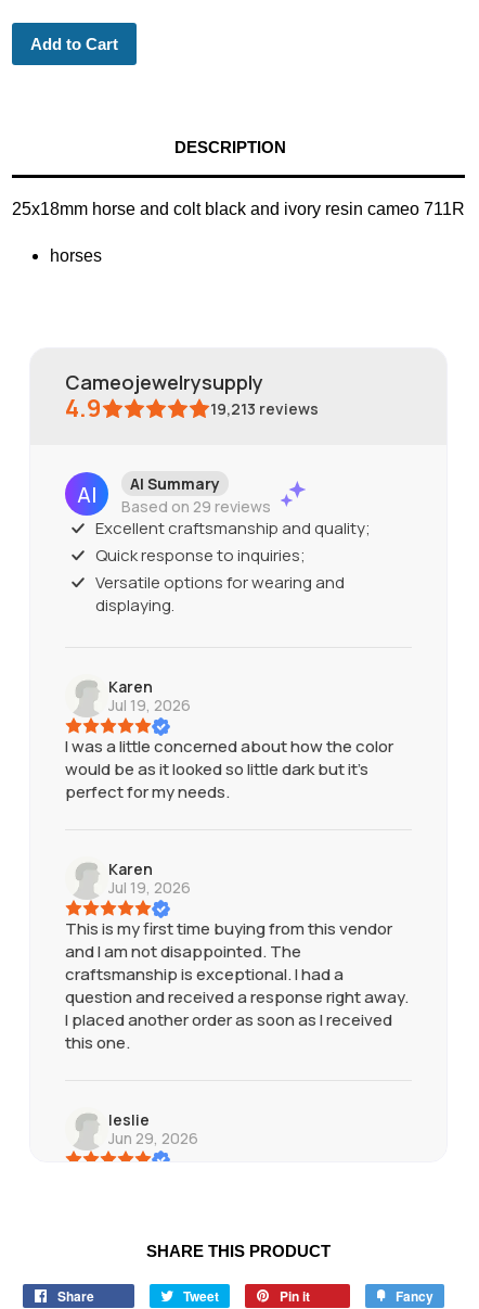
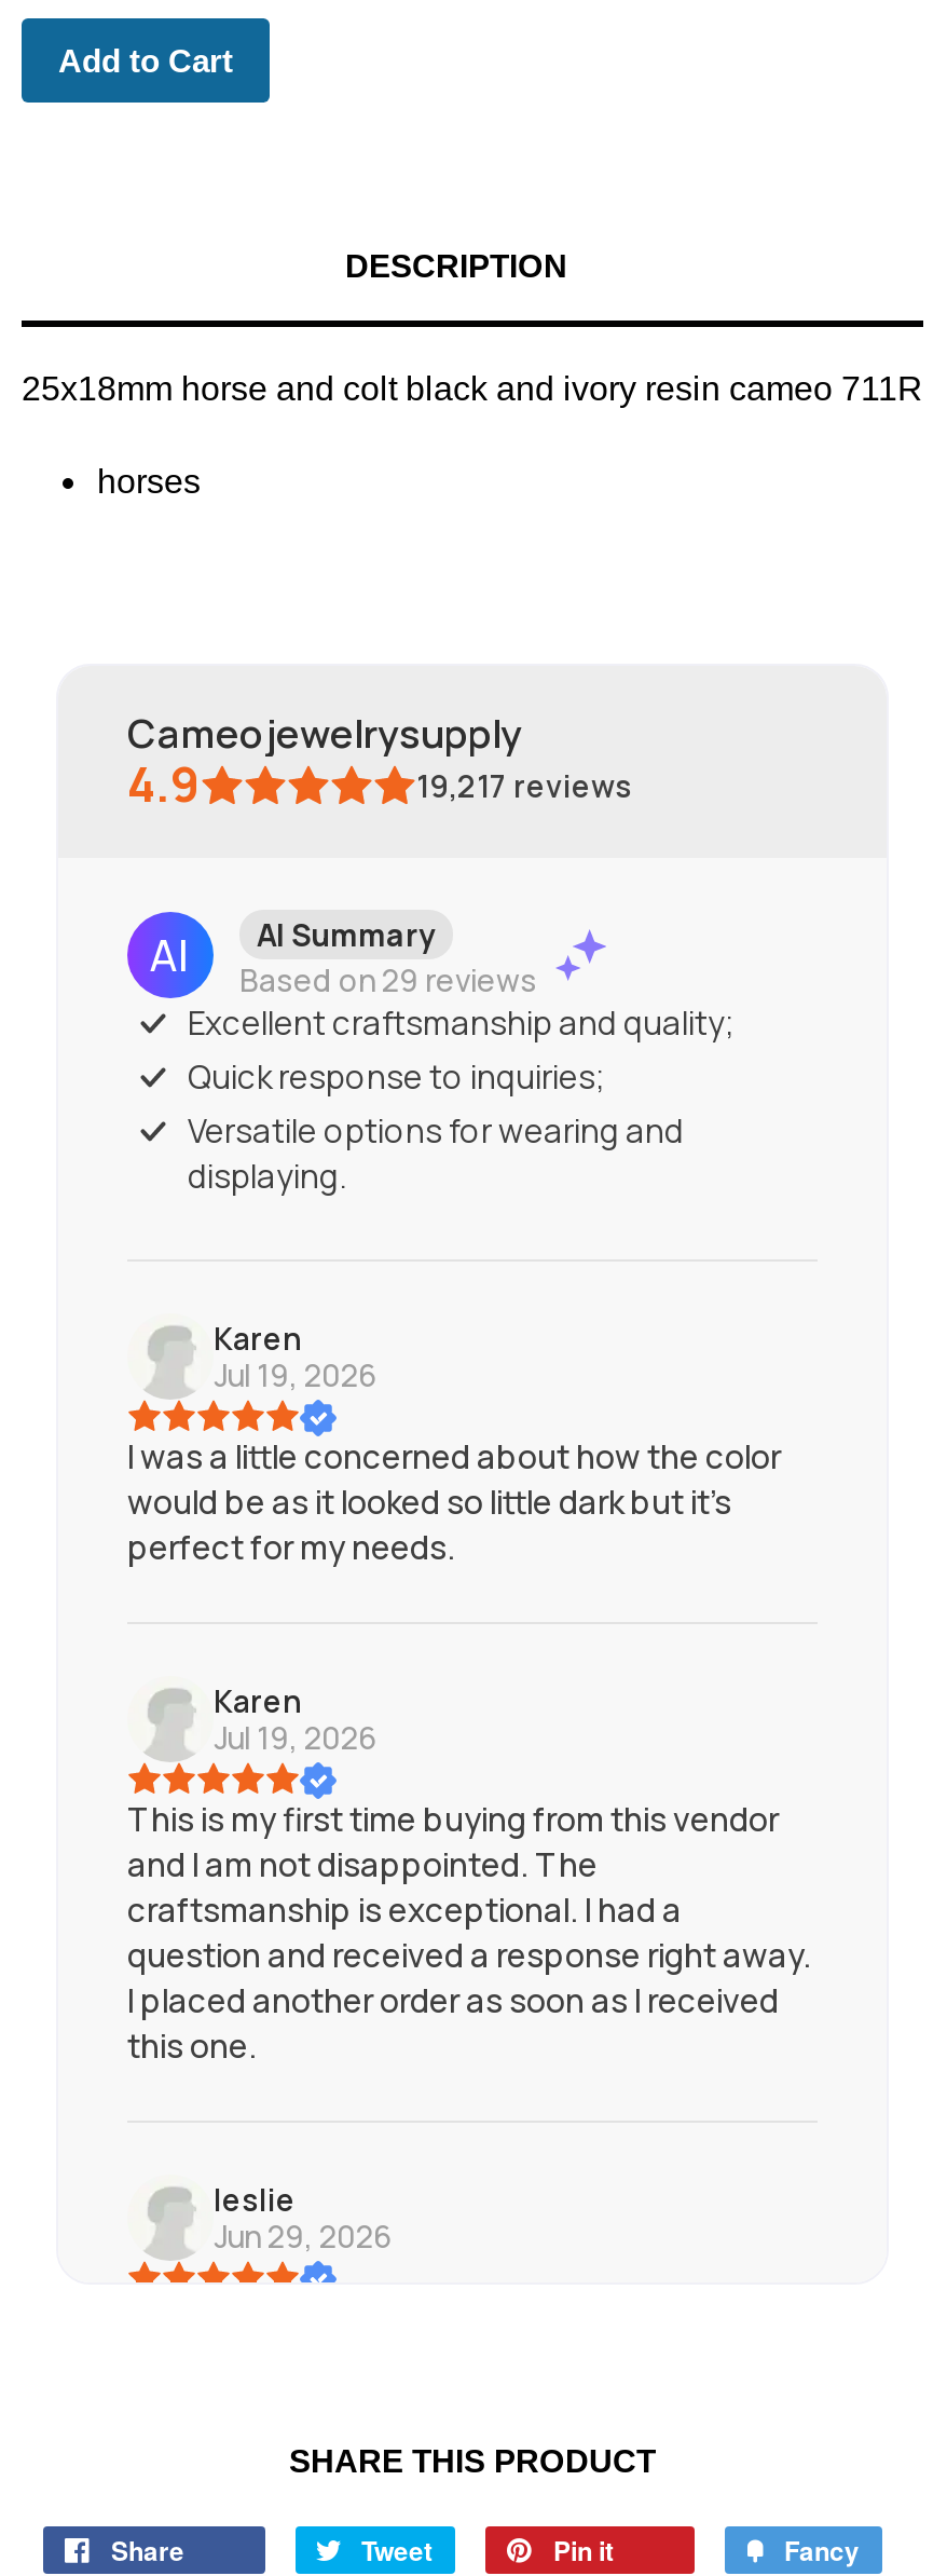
[210,398,319,419] 19,213 reviews -> [416,765,632,806] 19,217 reviews

